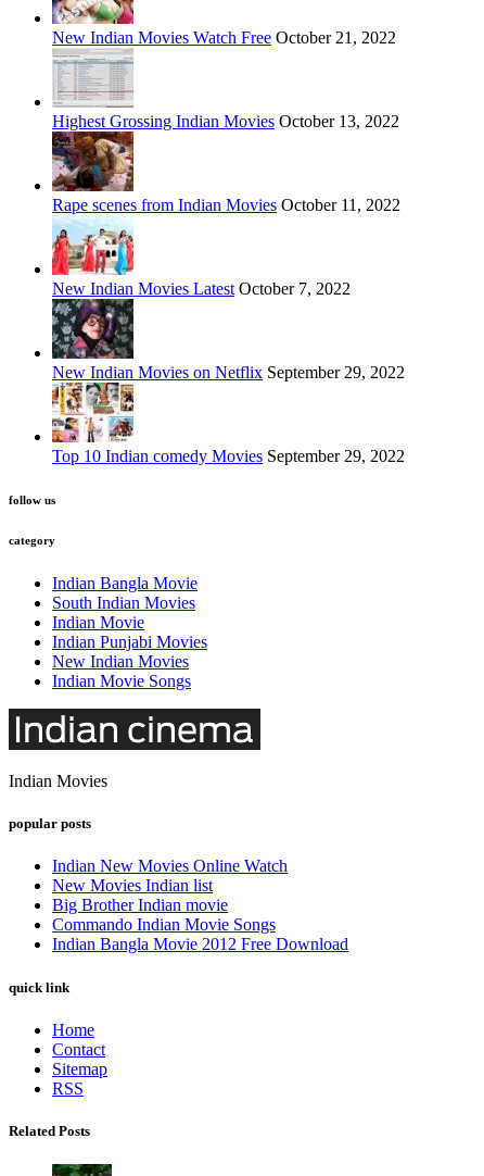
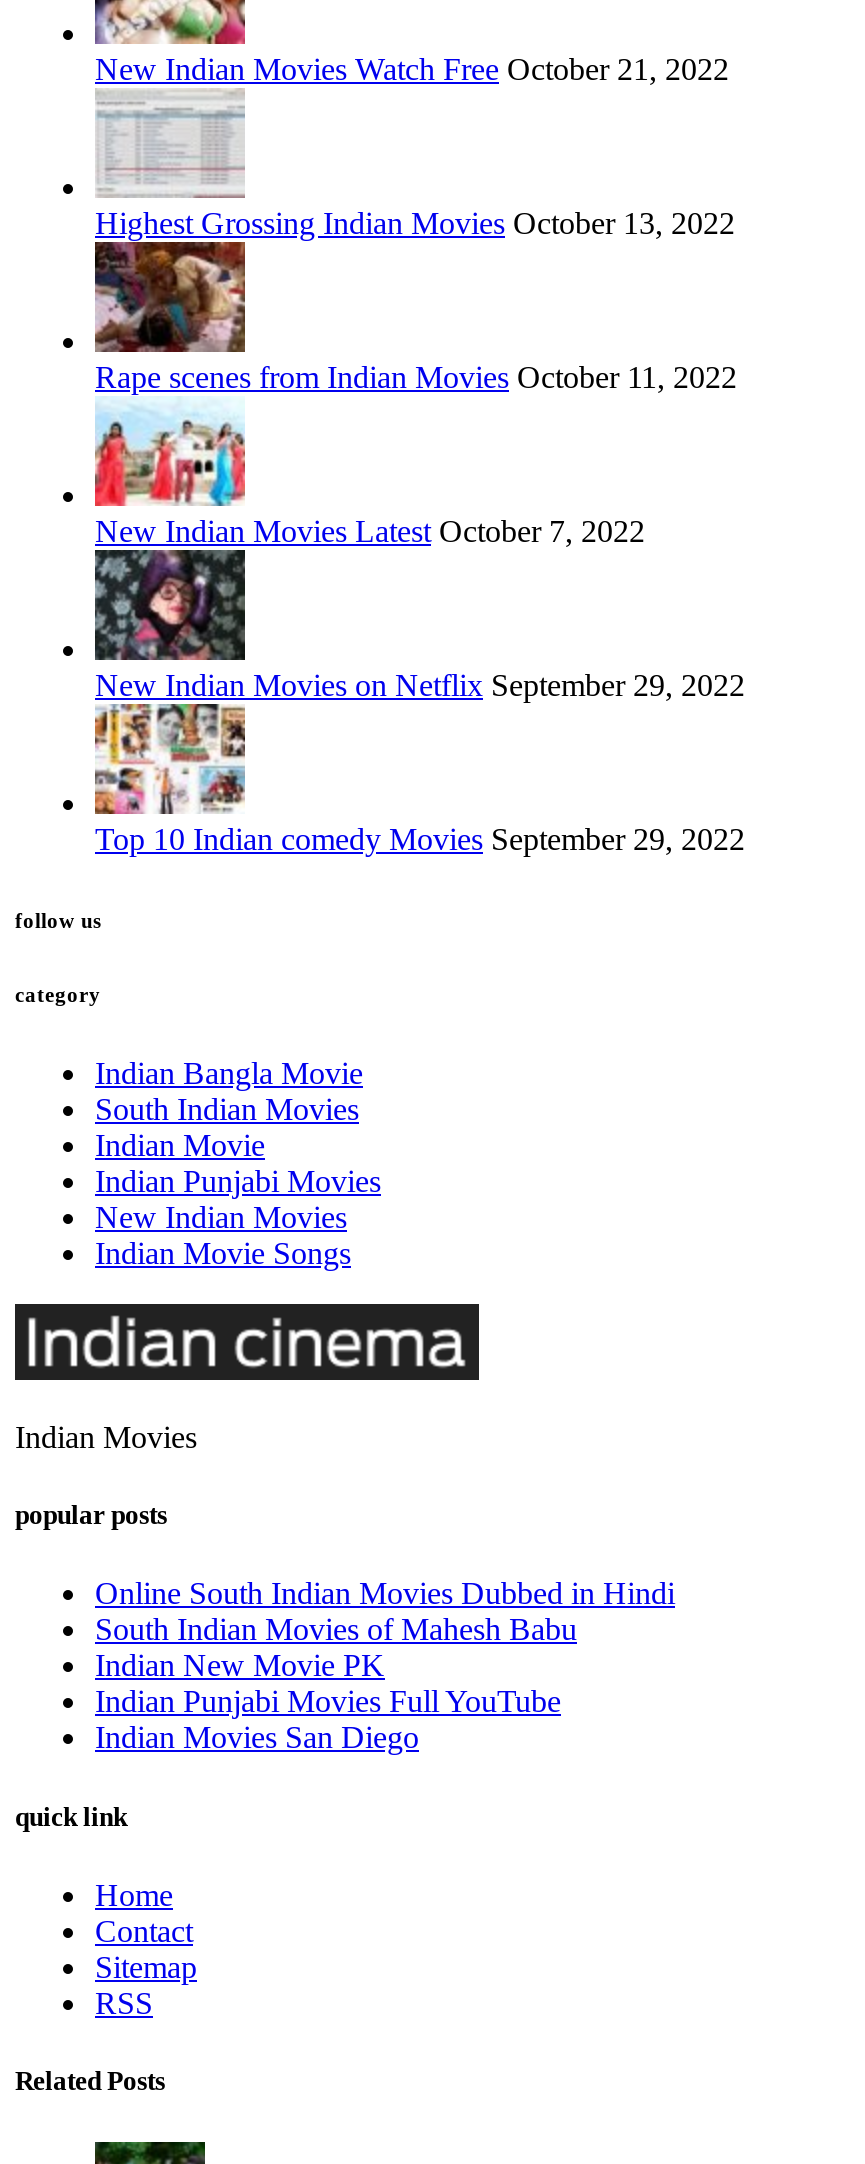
[52,857,348,954] Indian New Movies Online Watch | New Movies Indian list | Big Brother Indian movie | Commando Indian Movie Songs | Indian Bangla Movie 2012 Free Download -> [95,1577,675,1755] Online South Indian Movies Dubbed in Hindi | South Indian Movies of Mahesh Babu | Indian New Movie PK | Indian Punjabi Movies Full YouTube | Indian Movies San Diego

